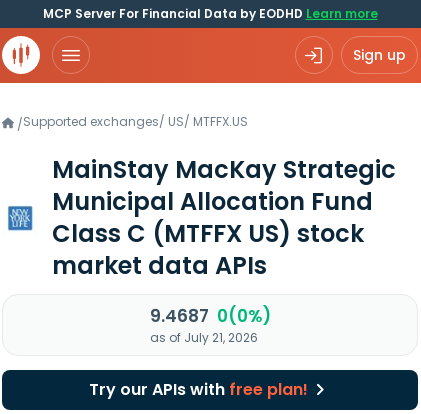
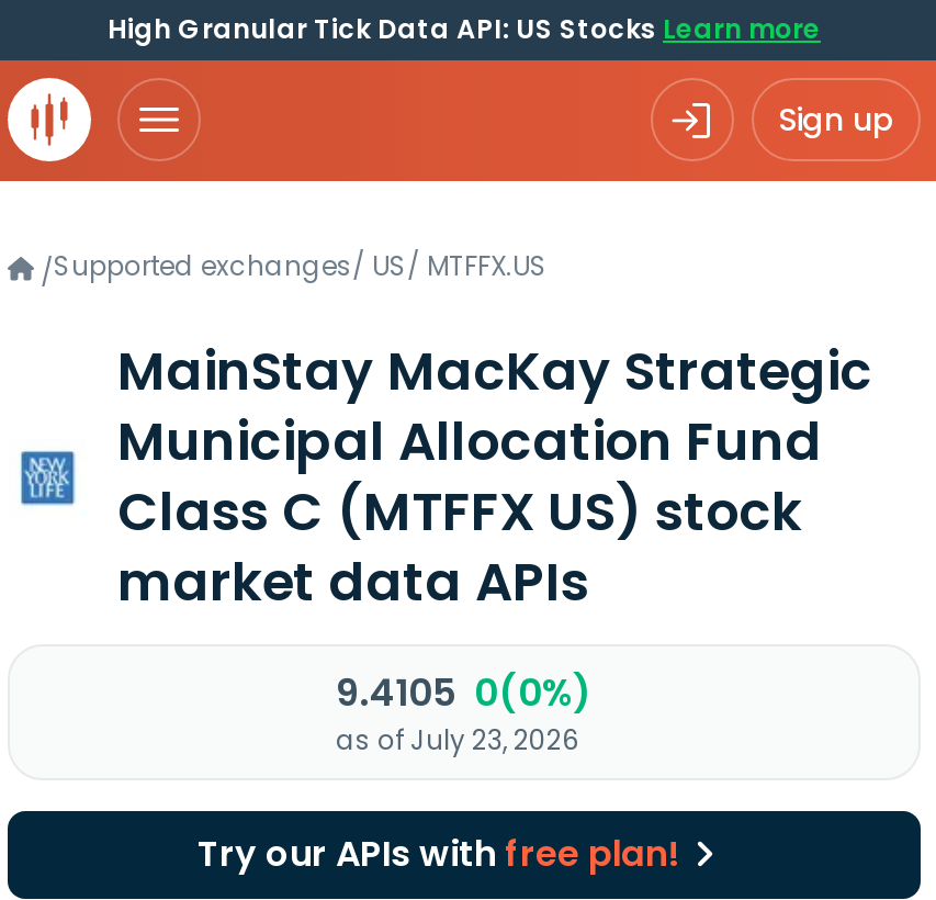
[42,5,377,22] MCP Server For Financial Data by EODHD Learn more -> [108,10,821,47] High Granular Tick Data API: US Stocks Learn more
[149,304,270,328] 9.4687 0(0%) -> [336,666,593,719] 9.4105 0(0%)
[149,329,257,346] as of July 21, 2026 -> [336,721,579,758] as of July 23, 2026

